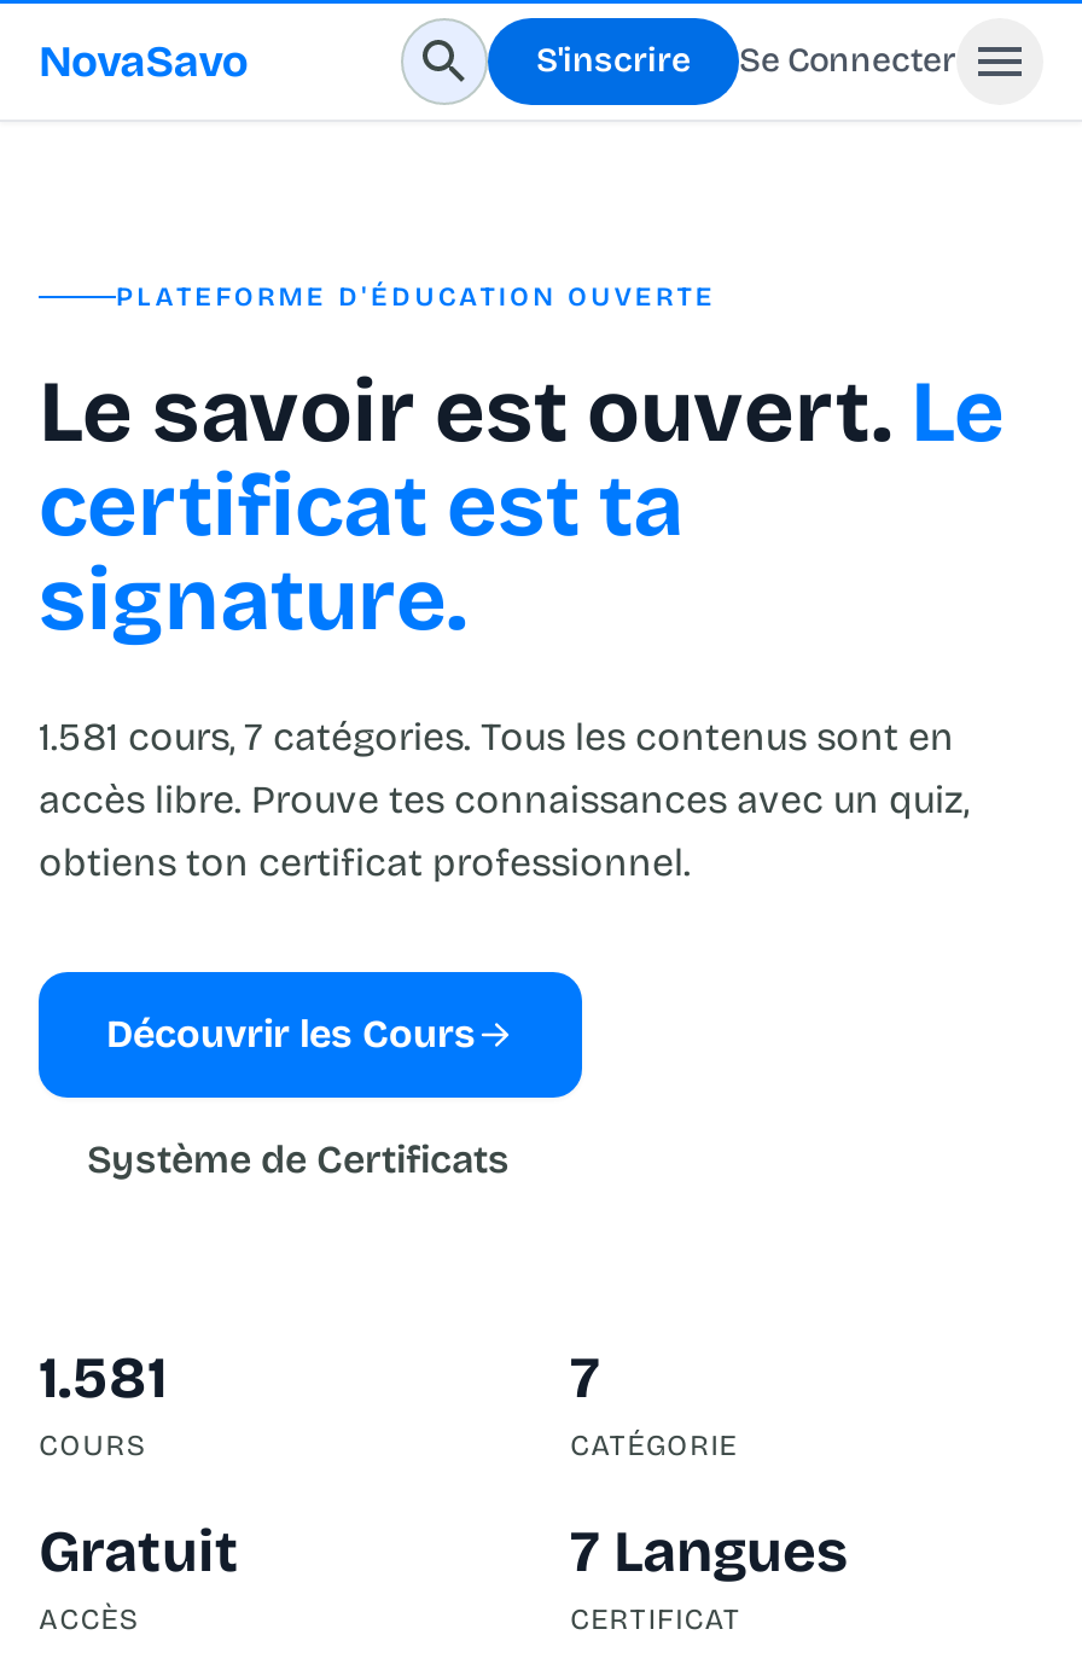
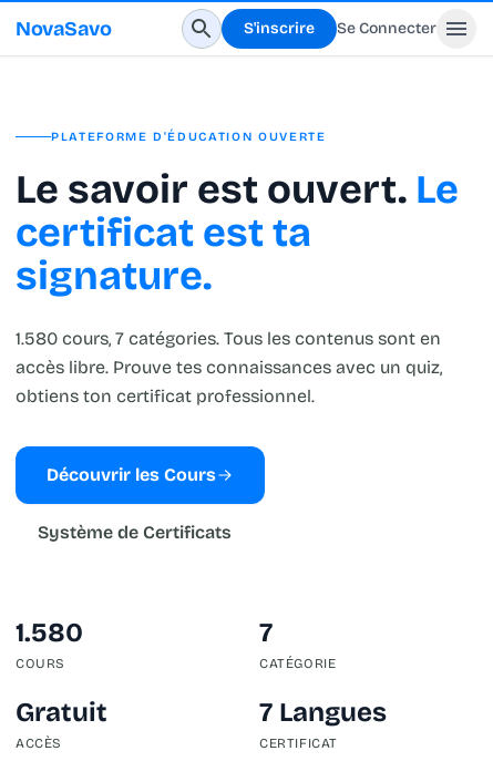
[39,712,954,758] 1.581 cours, 7 catégories. Tous les contenus sont en -> [16,327,441,348] 1.580 cours, 7 catégories. Tous les contenus sont en
[39,1343,167,1410] 1.581 -> [16,616,83,647] 1.580

